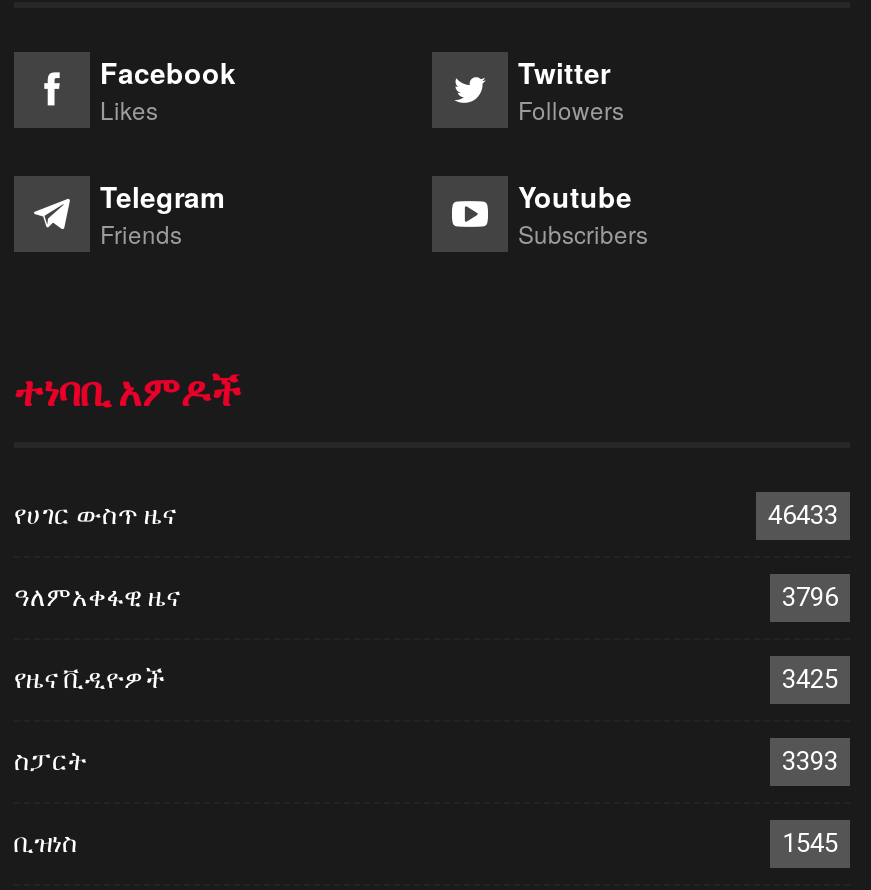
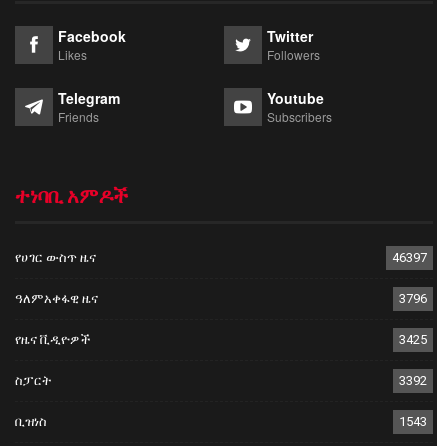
[768,500,838,530] 46433 -> [392,250,427,265] 46397
[782,746,838,776] 3393 -> [399,373,427,388] 3392
[782,828,838,858] 1545 -> [399,414,427,429] 1543

